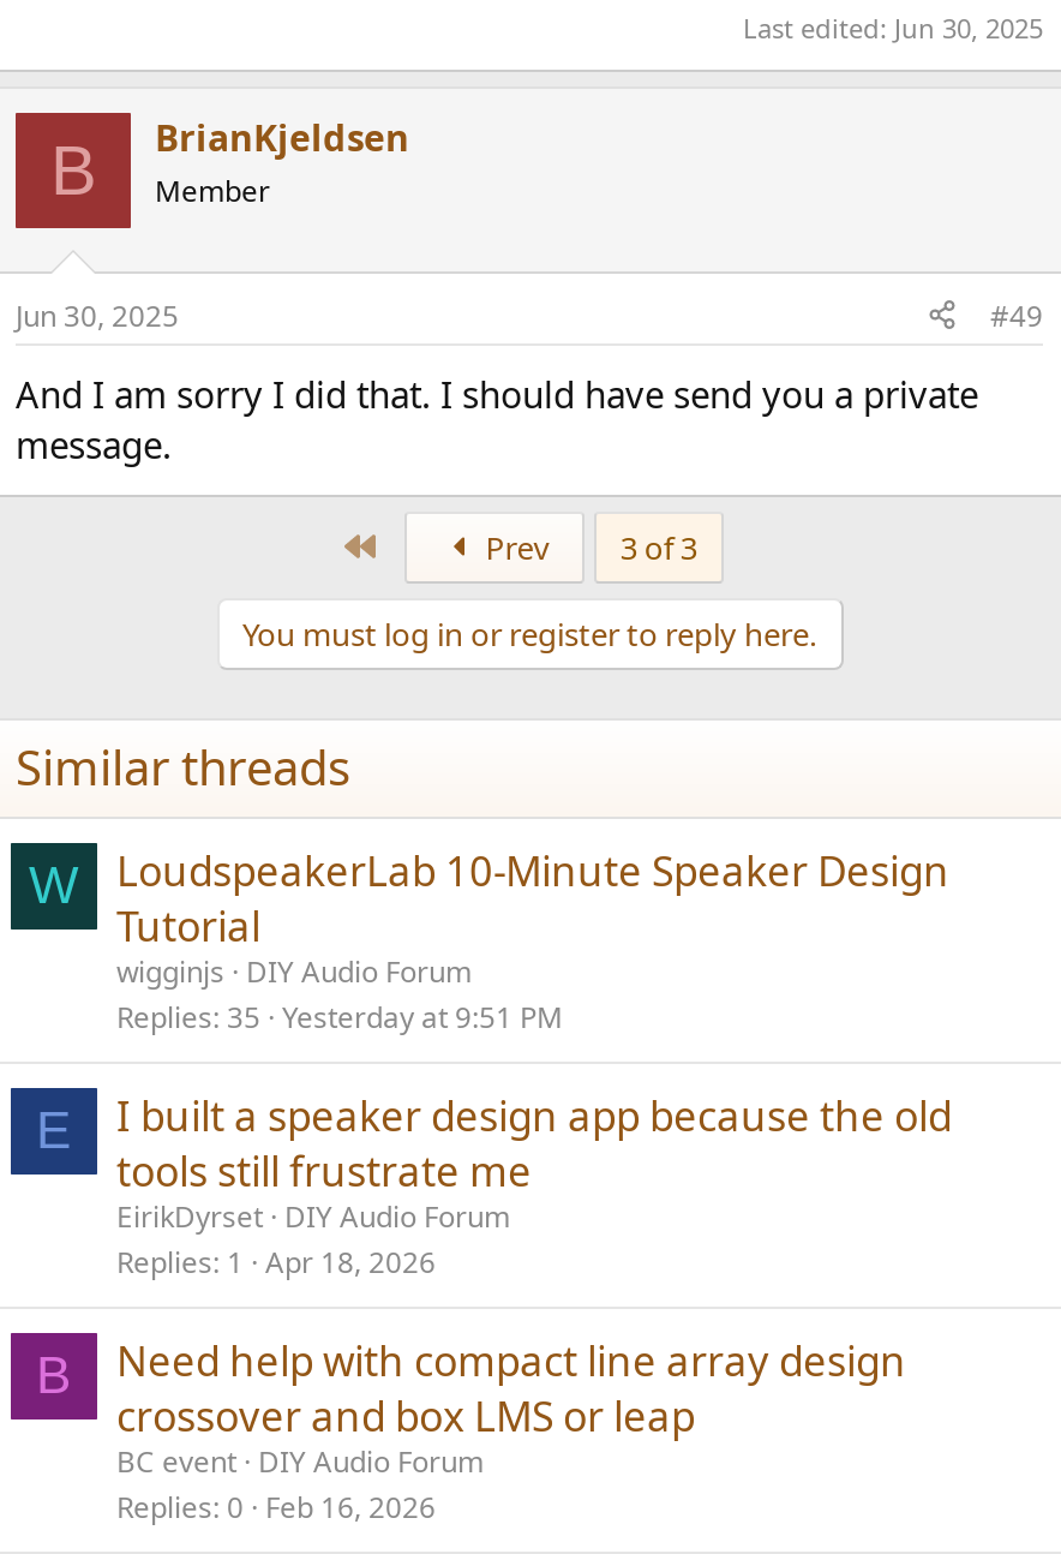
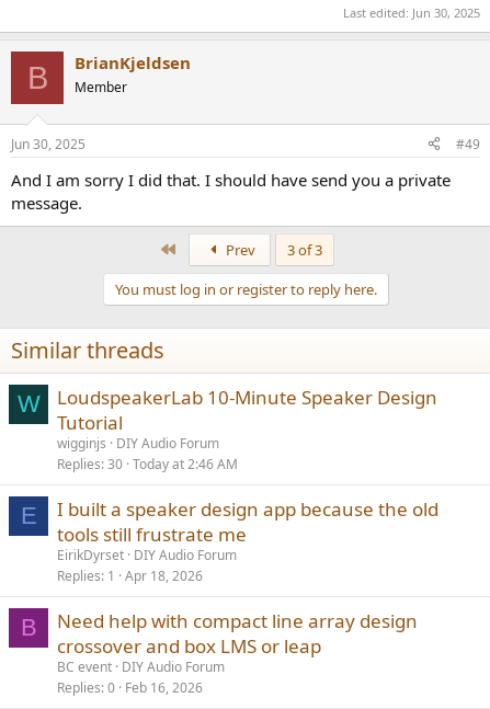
[116,996,563,1037] Replies 35 Yesterday at 9:51 PM -> [57,454,238,473] Replies 30 Today at 2:46 AM

